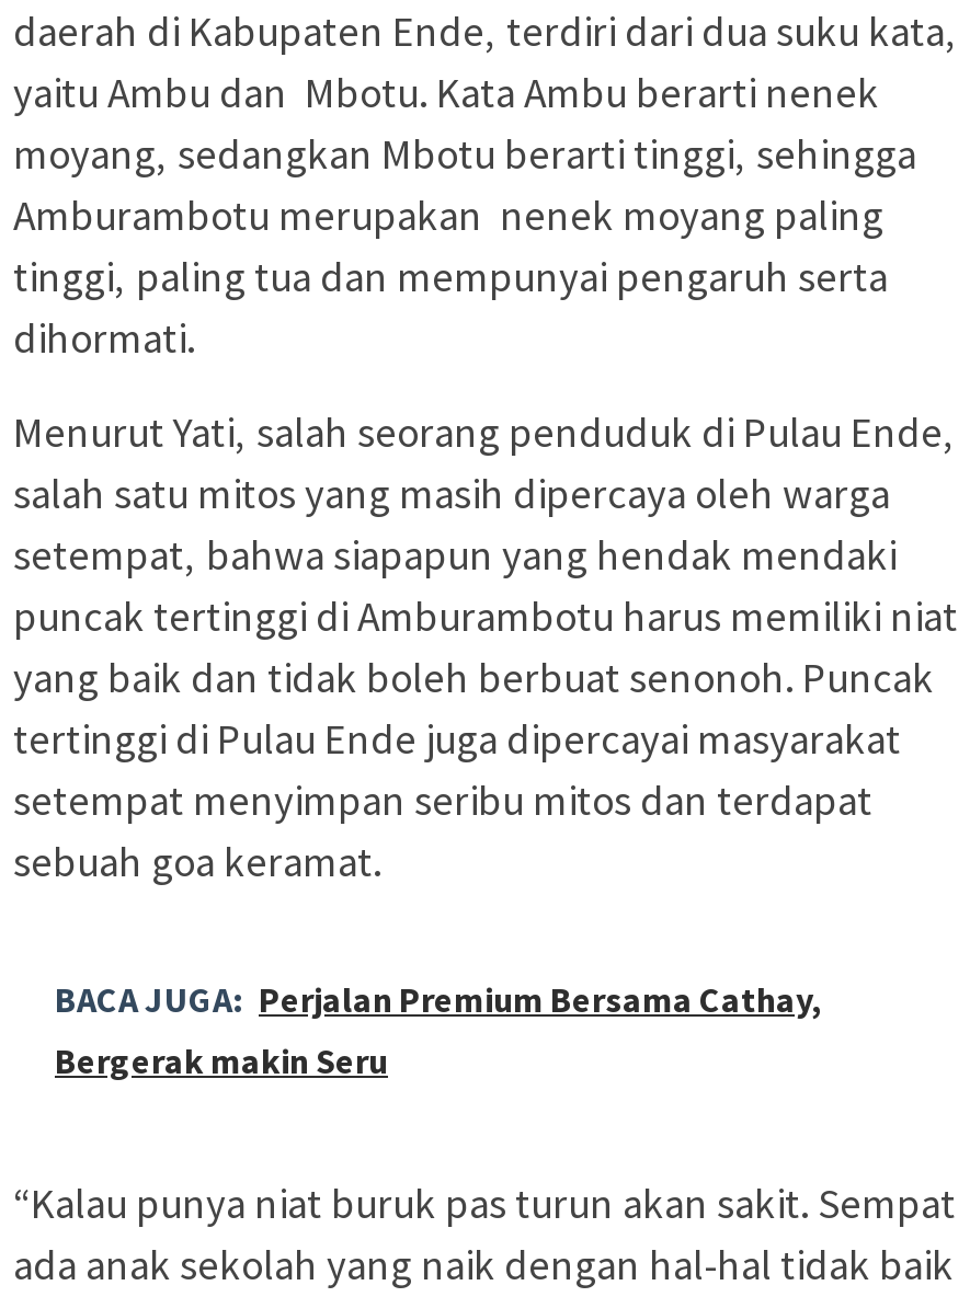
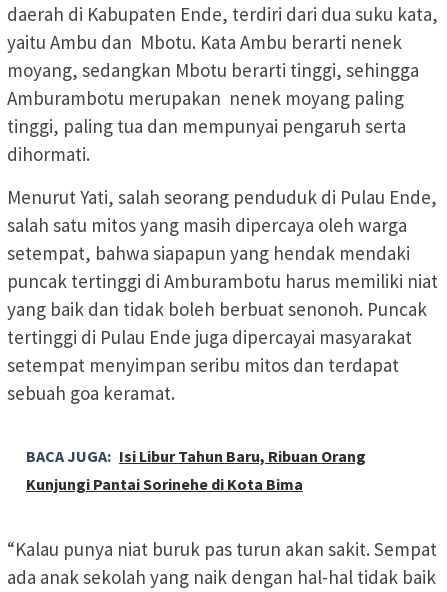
[55,977,822,1083] BACA JUGA: Perjalan Premium Bersama Cathay, | Bergerak makin Seru -> [26,446,366,494] BACA JUGA: Isi Libur Tahun Baru, Ribuan Orang | Kunjungi Pantai Sorinehe di Kota Bima

